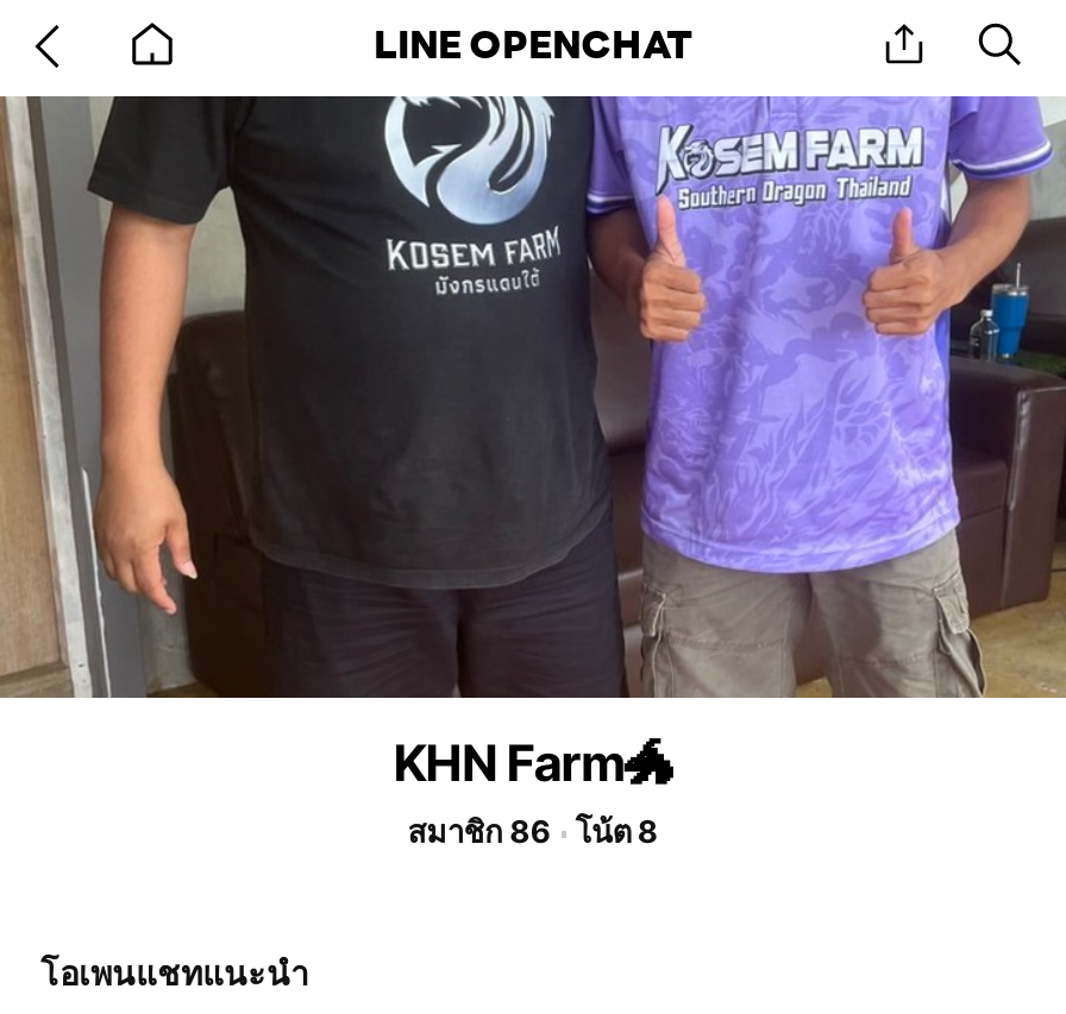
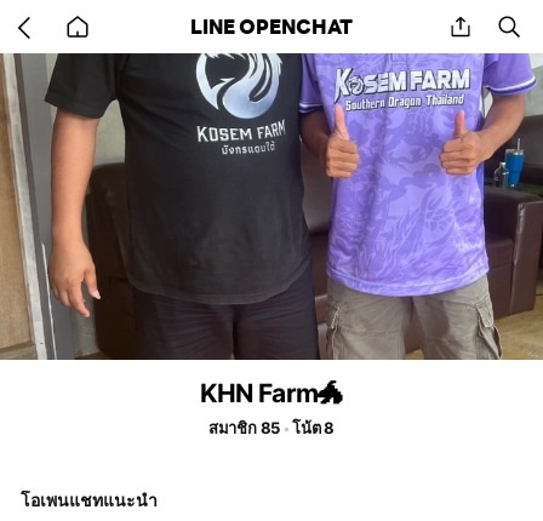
[408,812,658,850] สมาชิก 86 โน้ต 8 -> [208,418,335,437] สมาชิก 85 โน้ต 8

